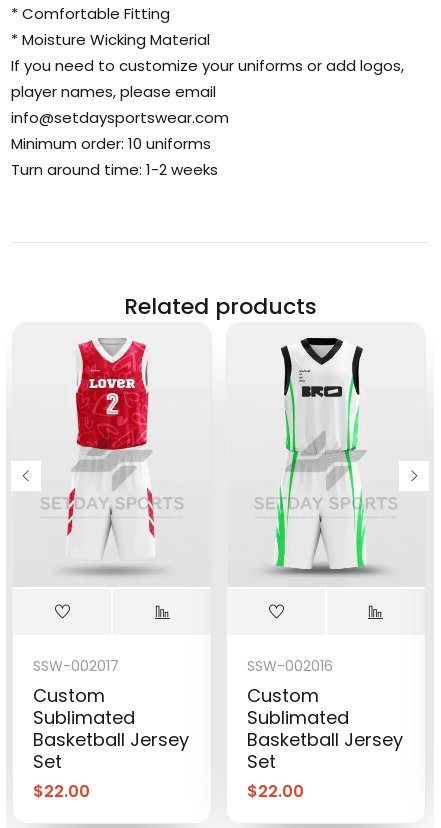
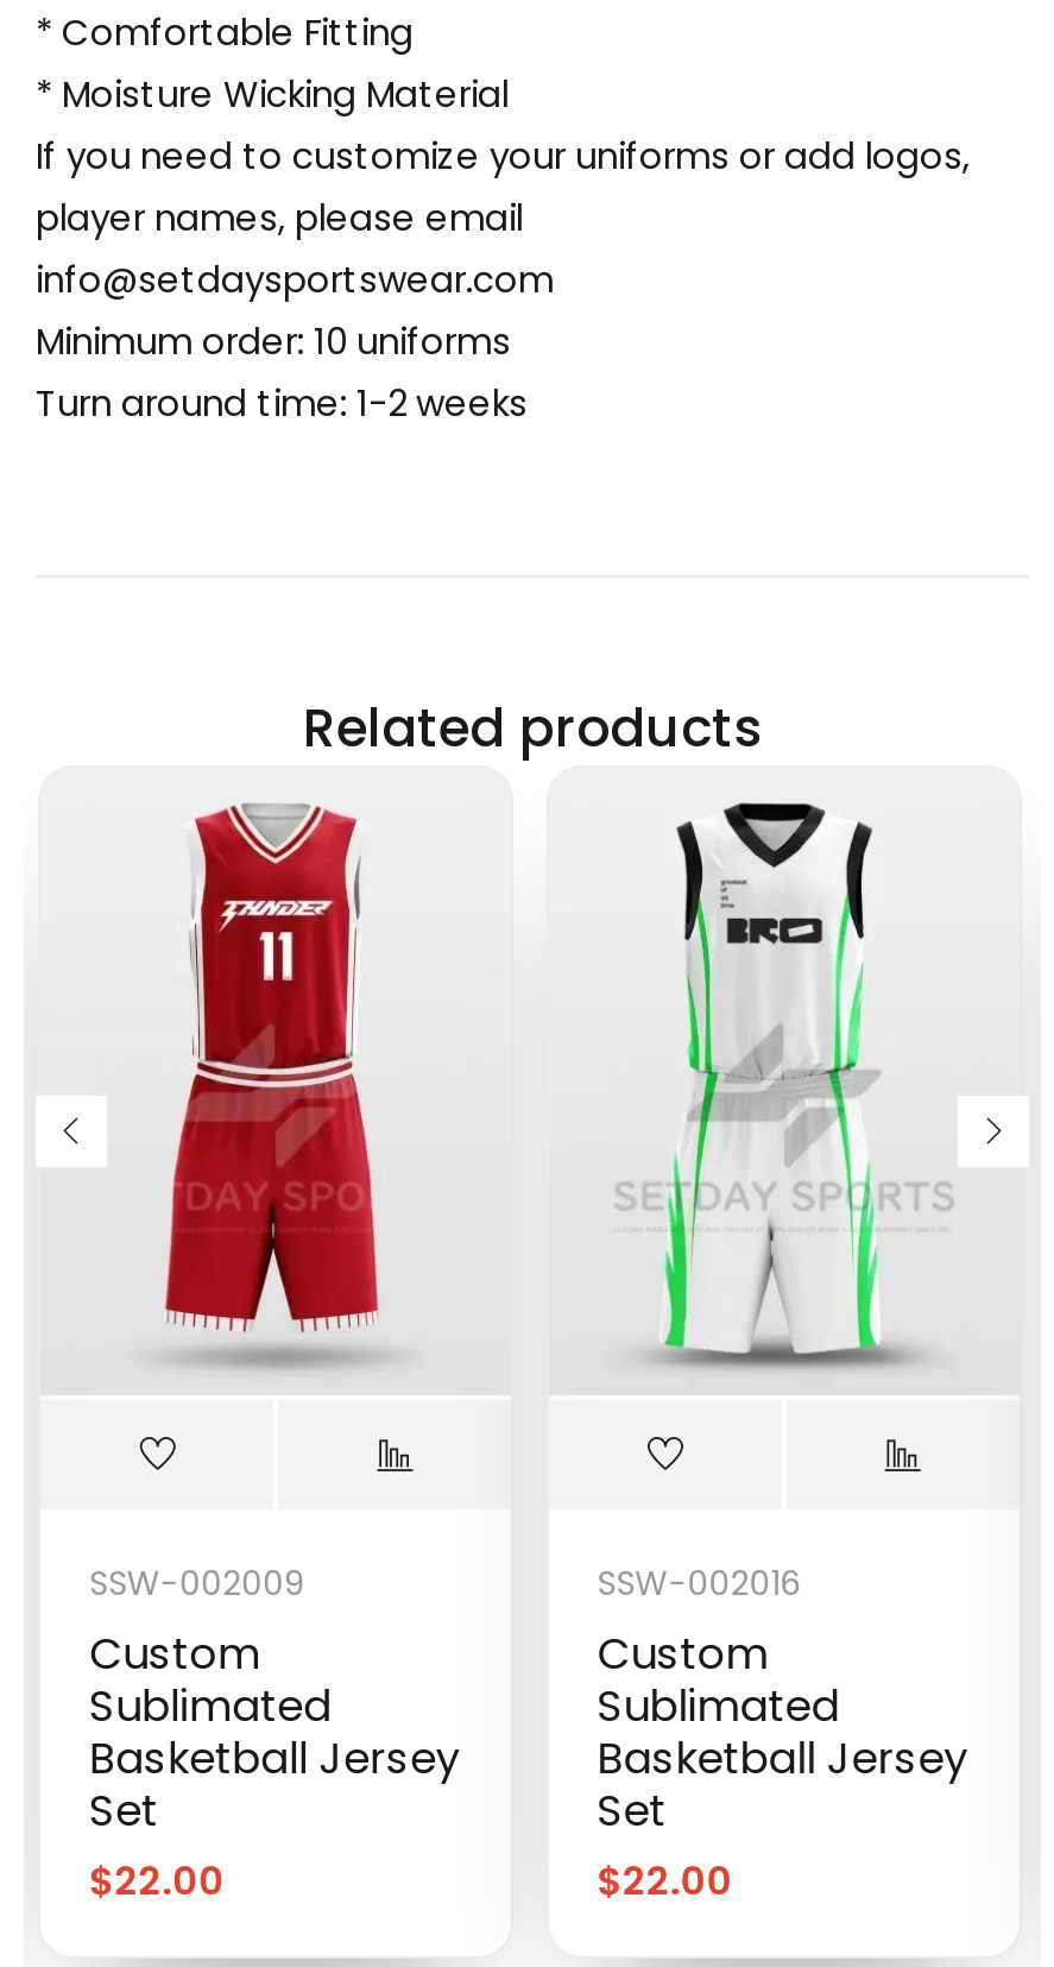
[64,340,183,558] [image] -> [164,803,380,1331] [image]
[33,656,119,676] SSW-002017 -> [89,1558,305,1606] SSW-002009

